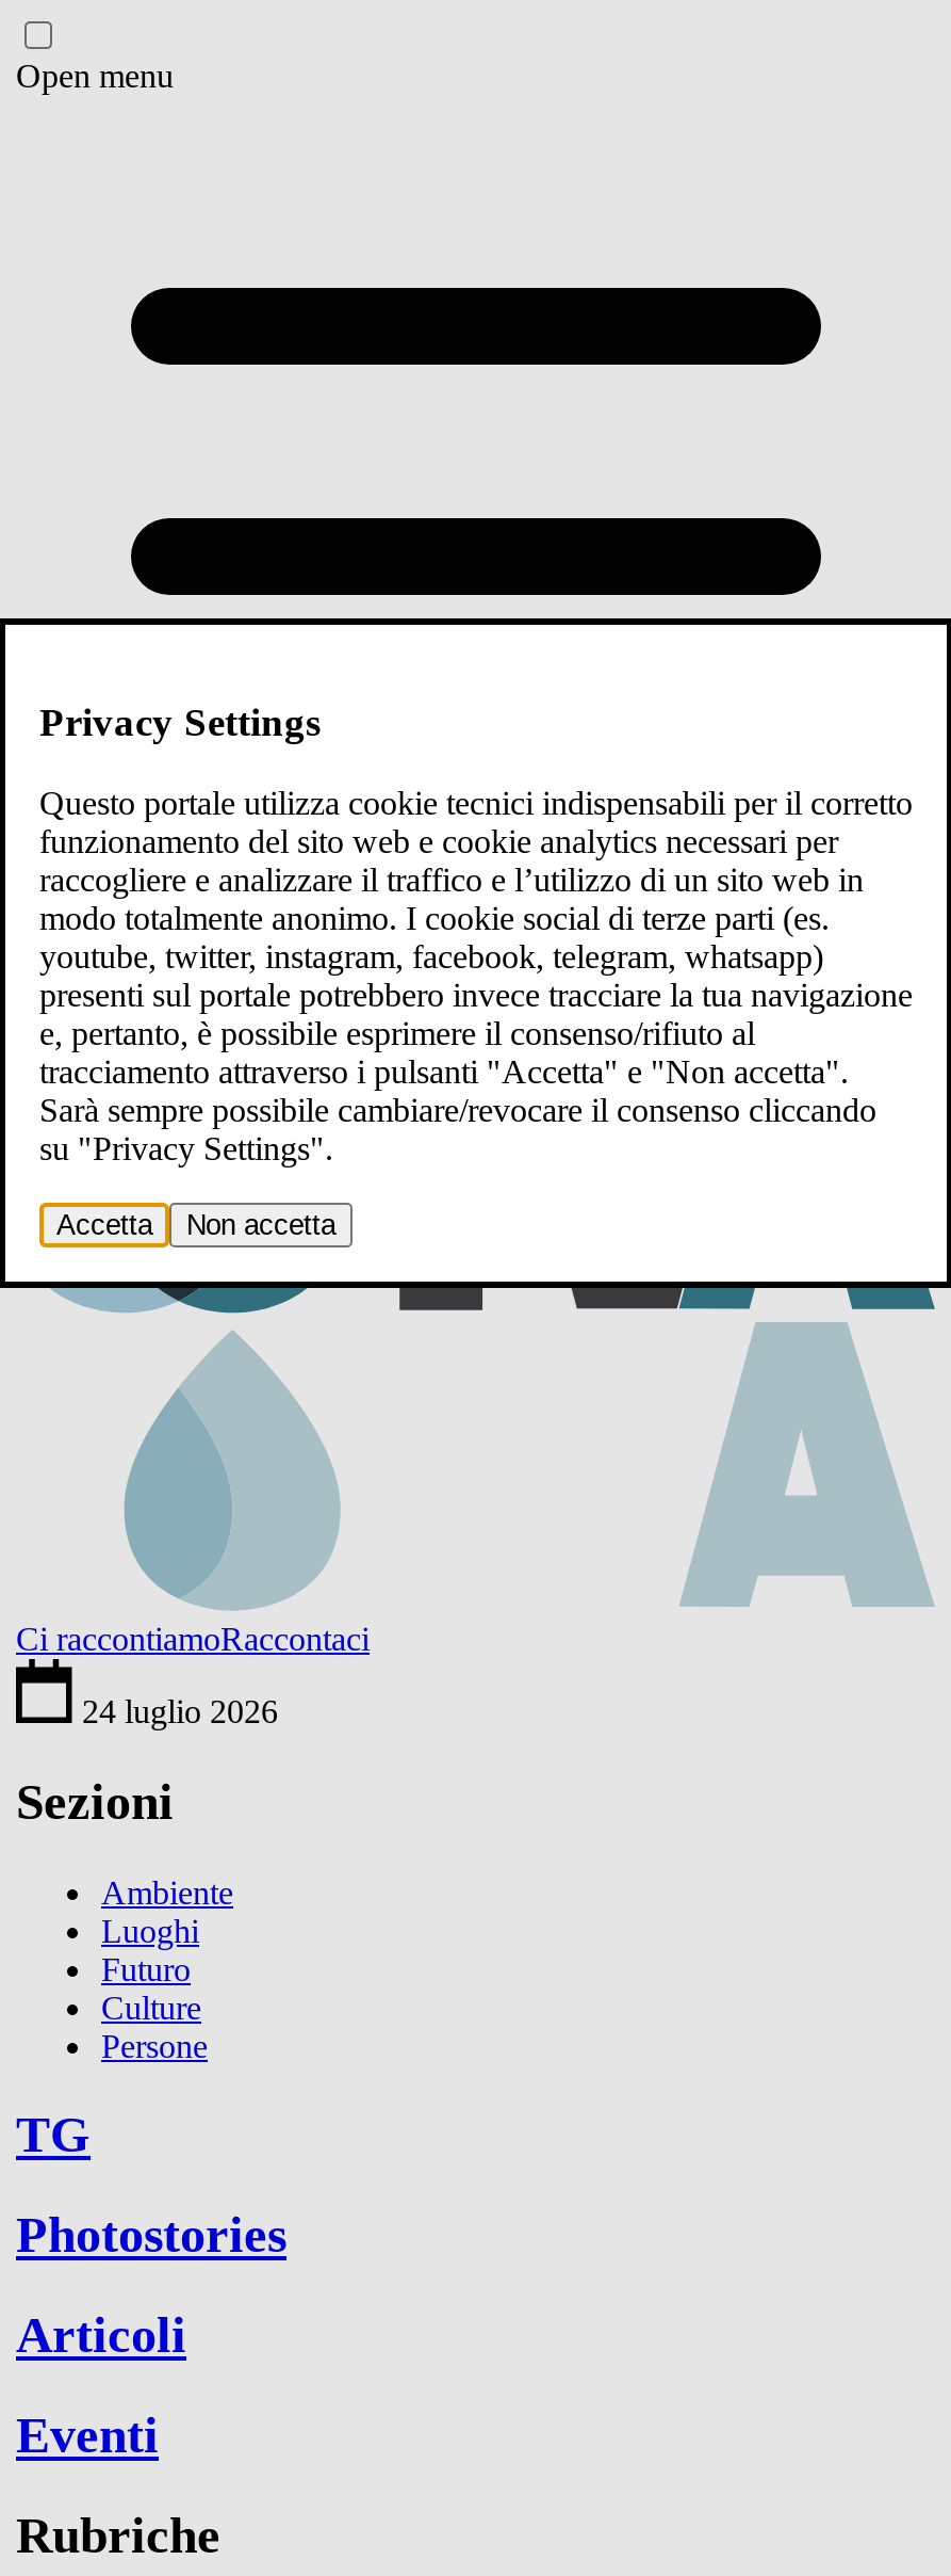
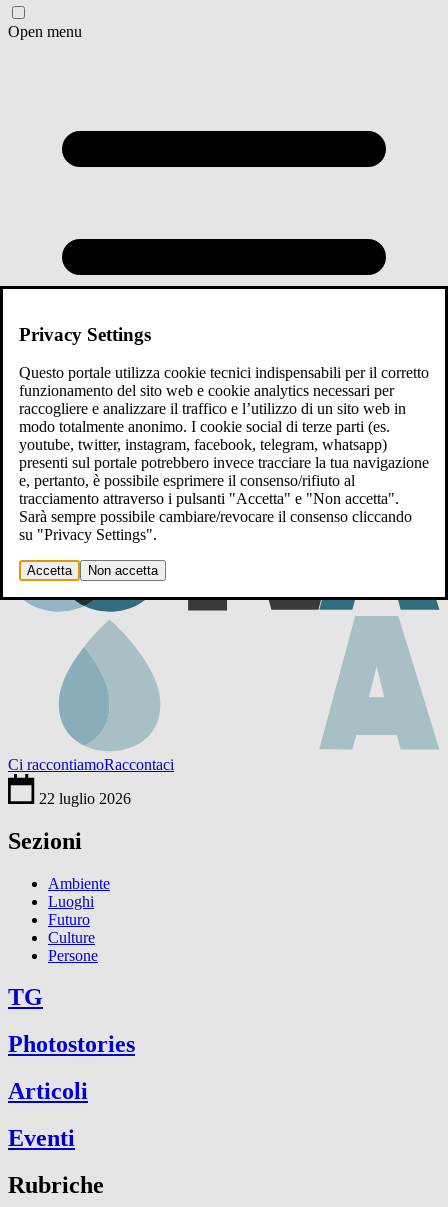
[73,1693,278,1729] 24 luglio 2026 -> [35,790,131,807] 22 luglio 2026

